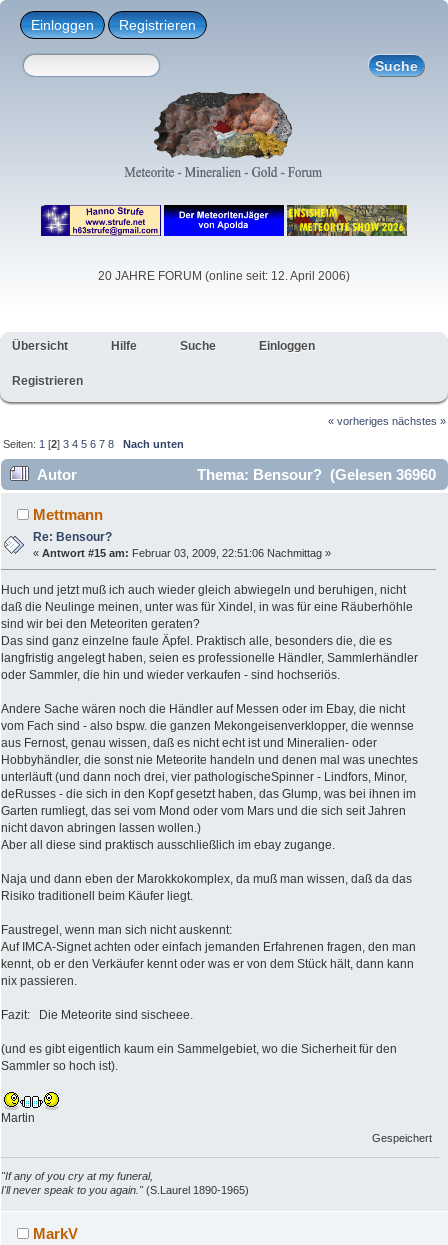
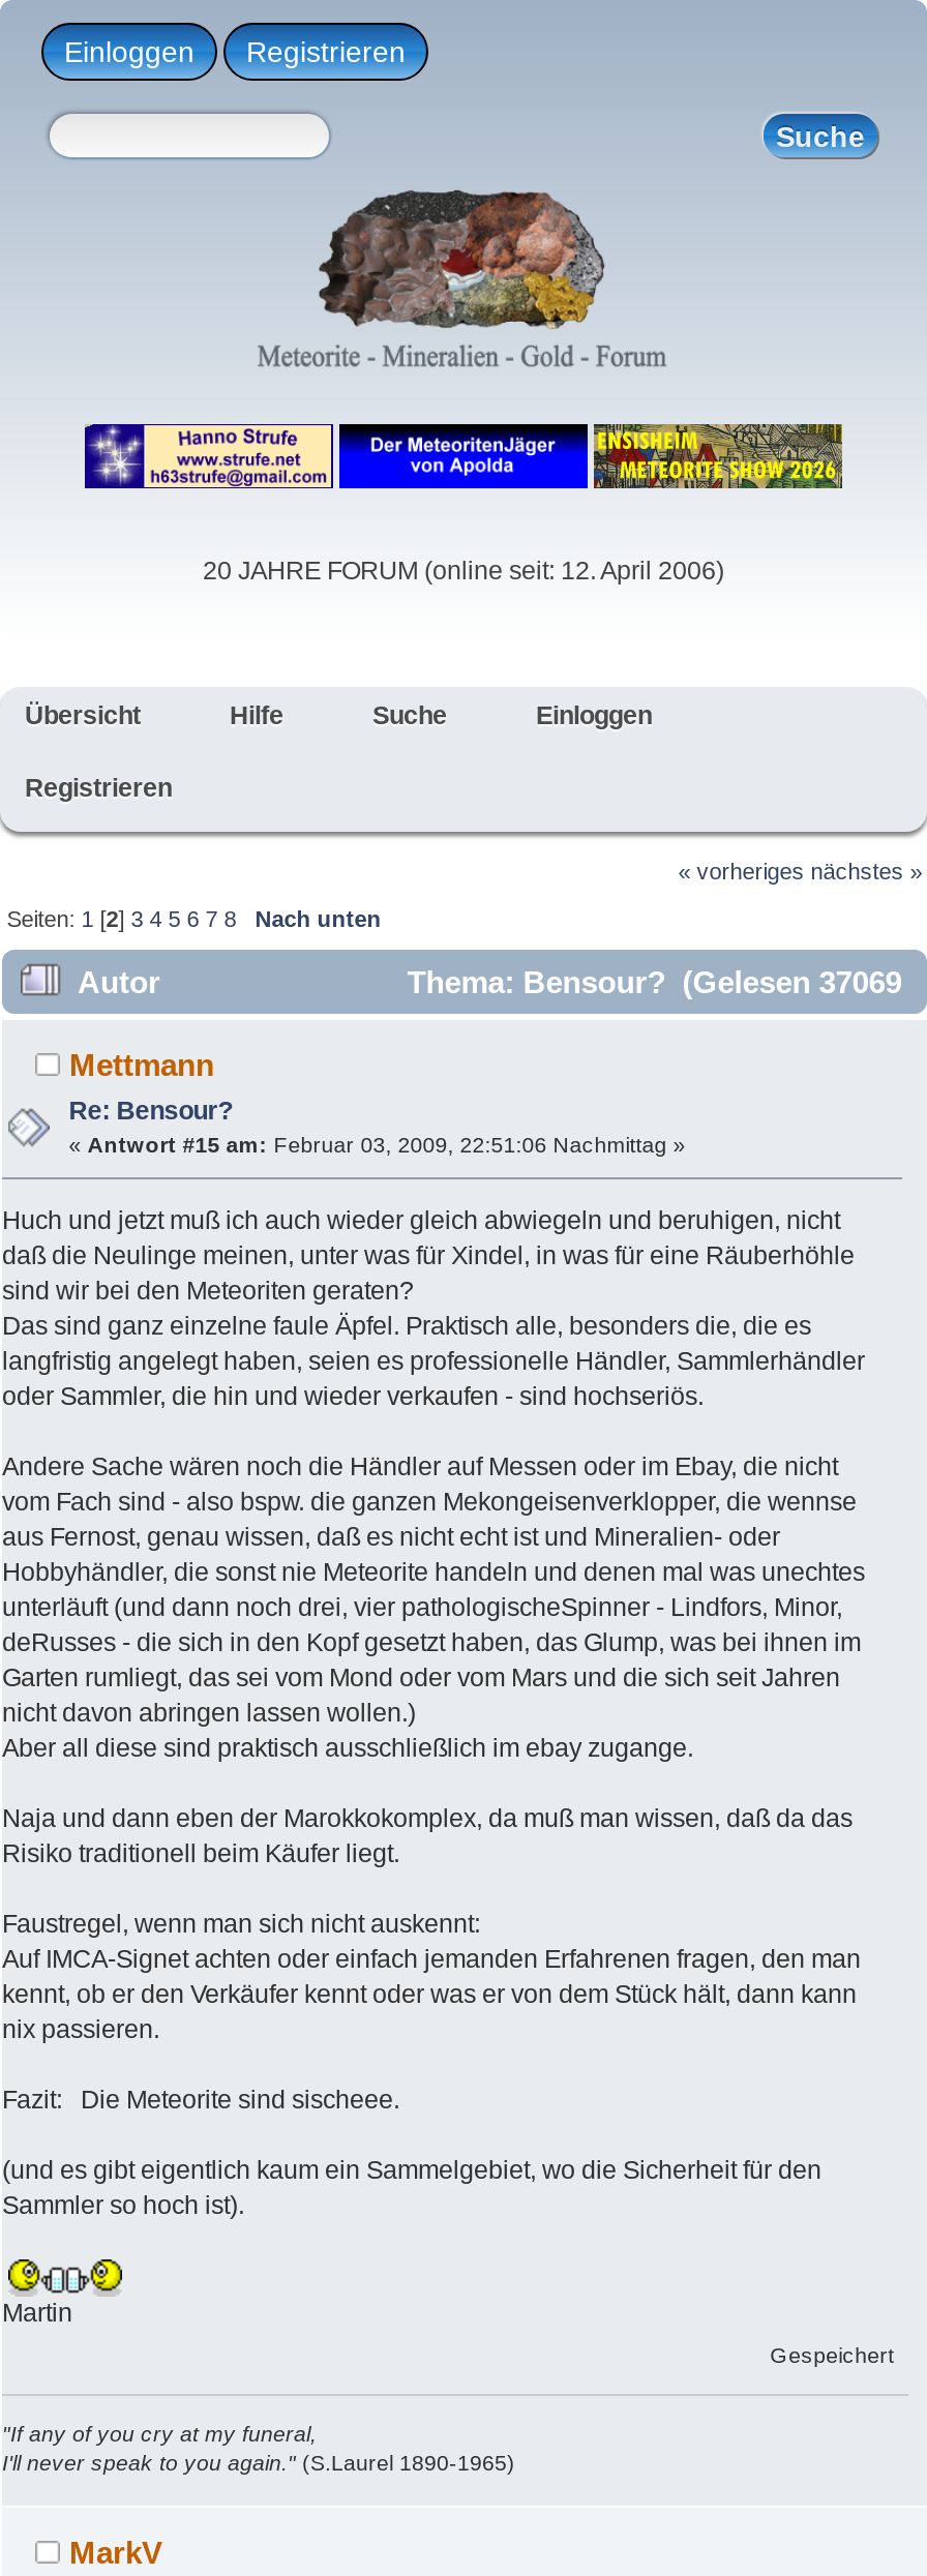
[193,466,436,483] Thema: Bensour? (Gelesen 36960 -> [399,965,902,1000] Thema: Bensour? (Gelesen 37069

